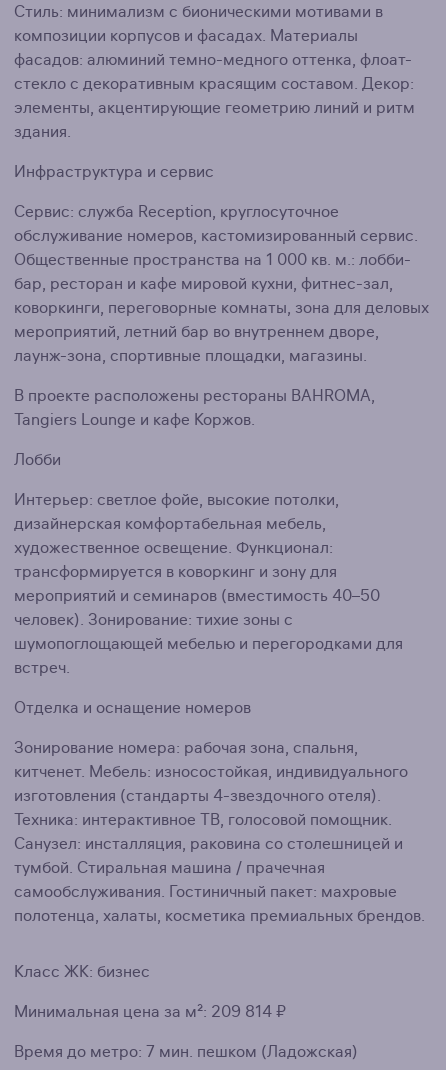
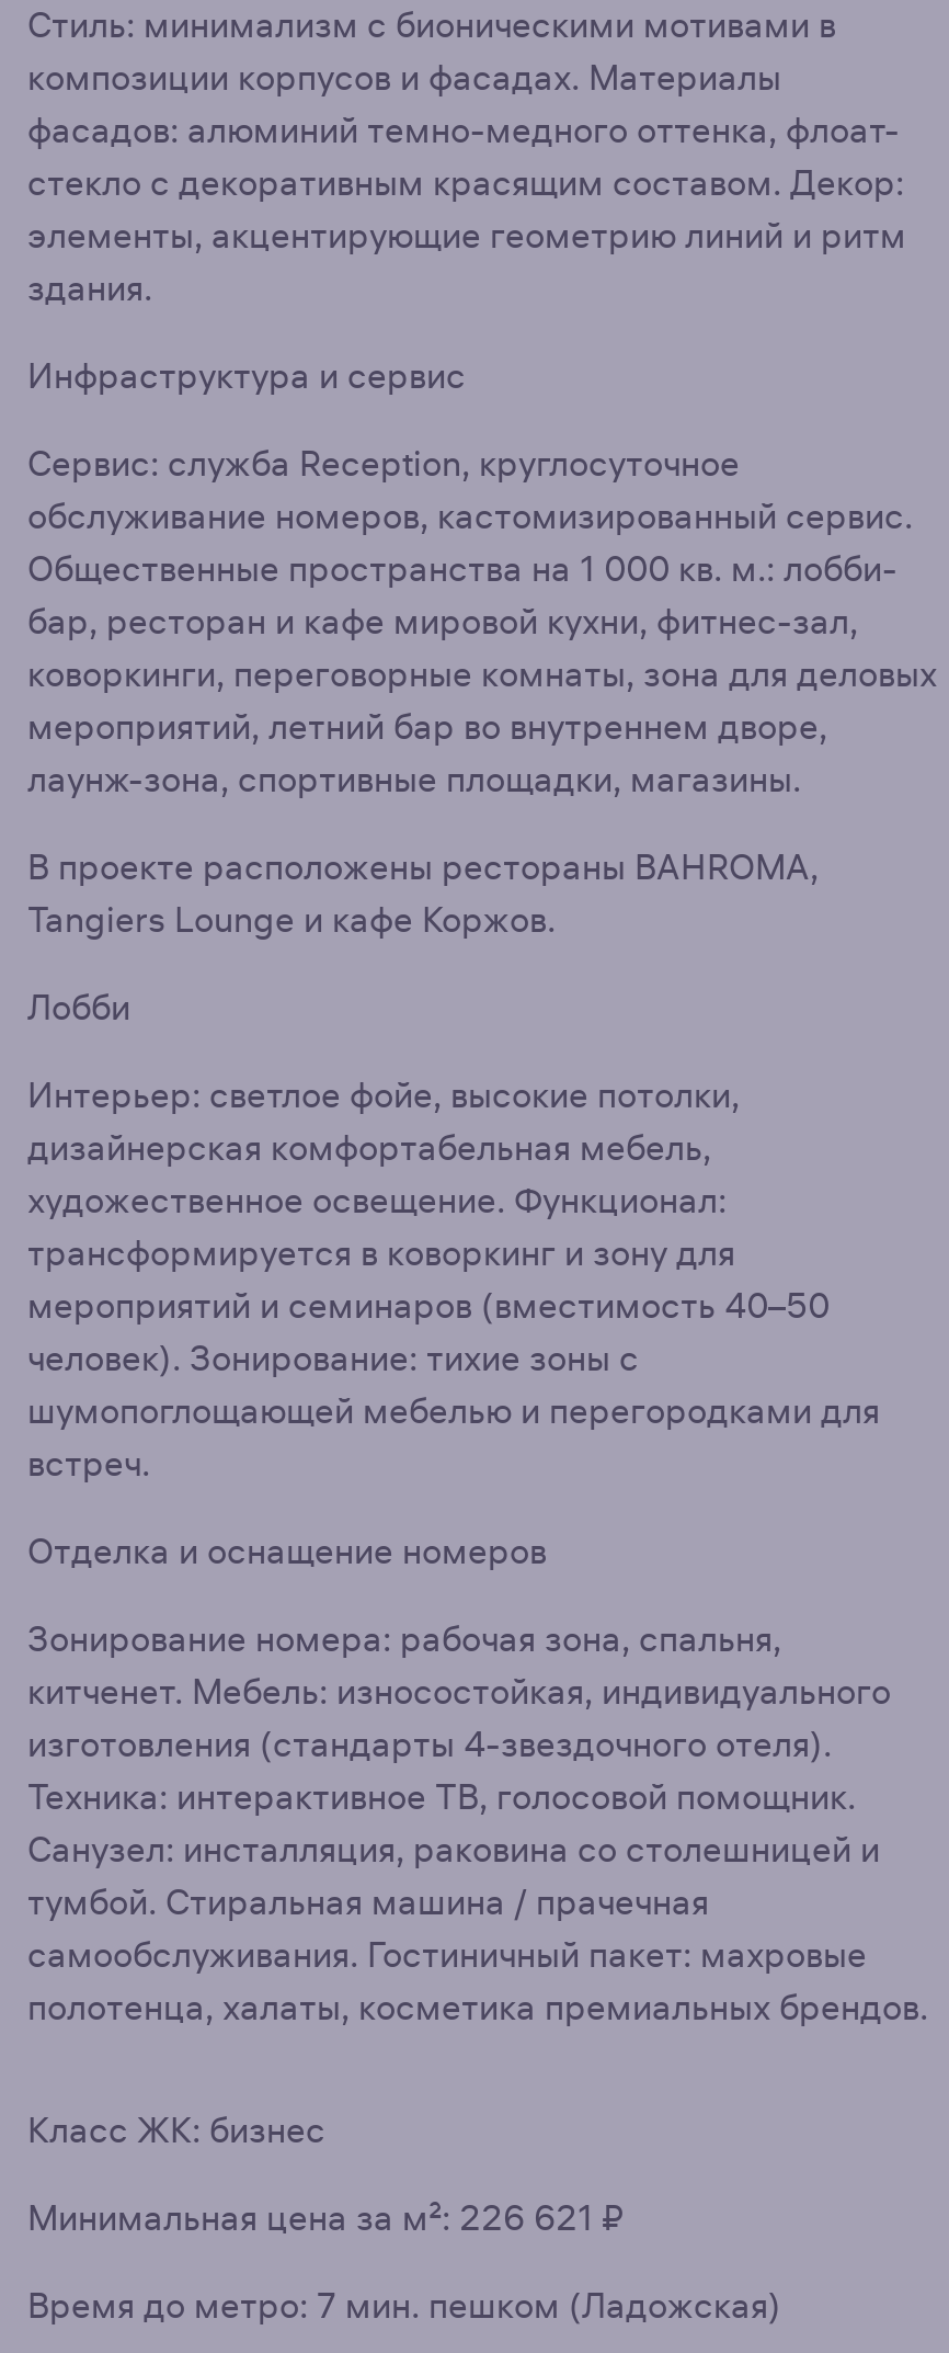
[14,1002,286,1022] Минимальная цена за м²: 209 814 ₽ -> [27,2197,624,2241] Минимальная цена за м²: 226 621 ₽

